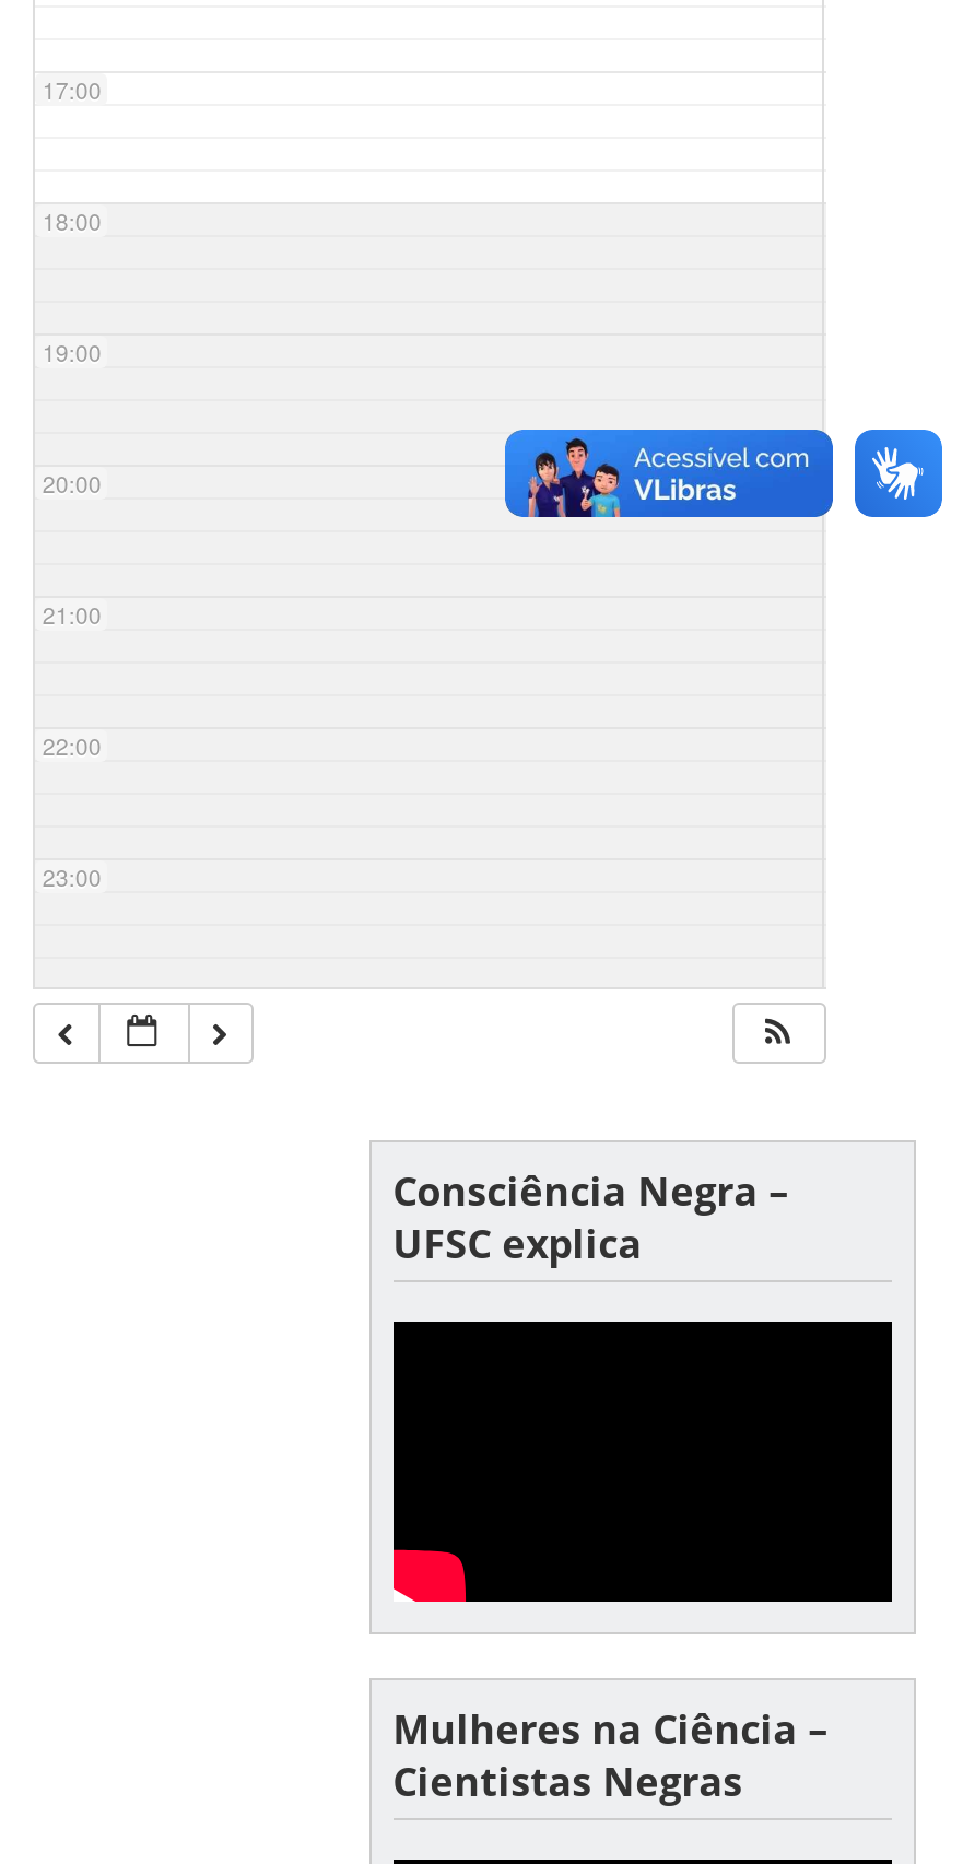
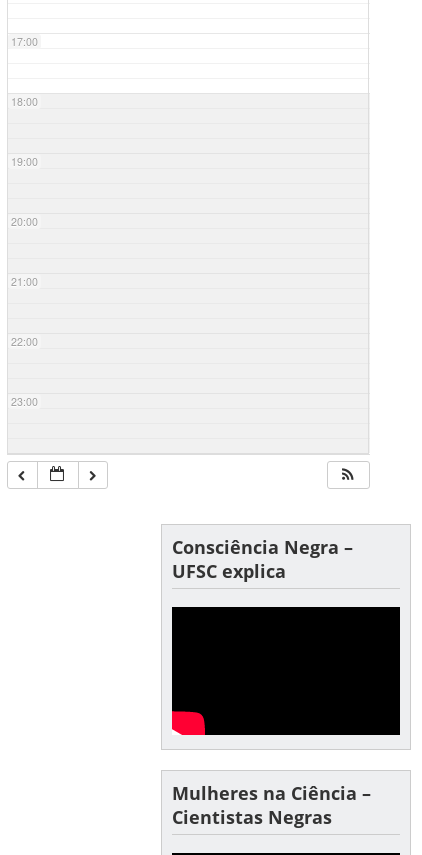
[503,427,835,519] [image] -> none
[853,427,944,519] [image] -> none

